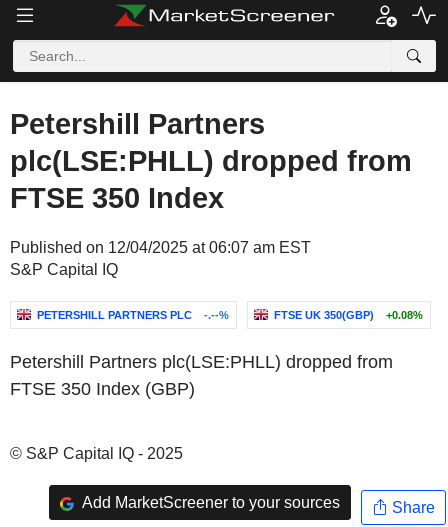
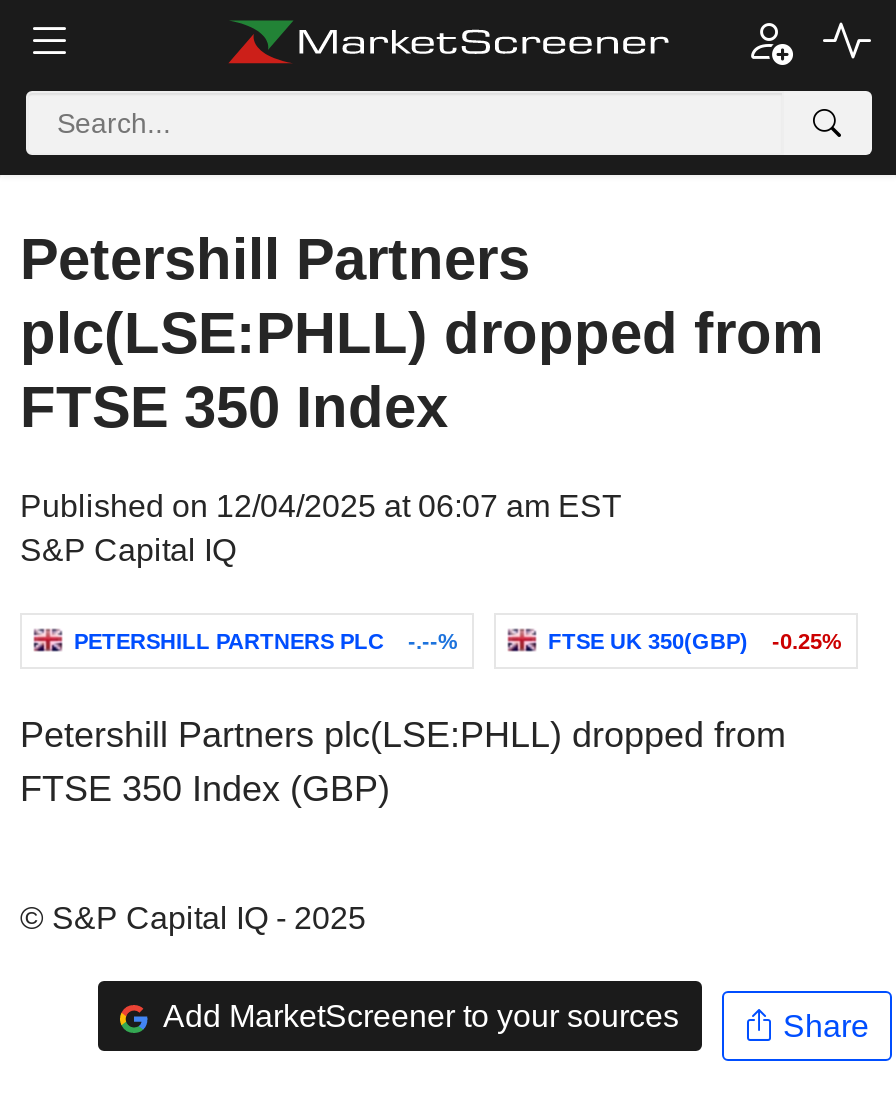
[274,309,423,321] FTSE UK 350(GBP) +0.08% -> [548,629,842,653] FTSE UK 350(GBP) -0.25%

